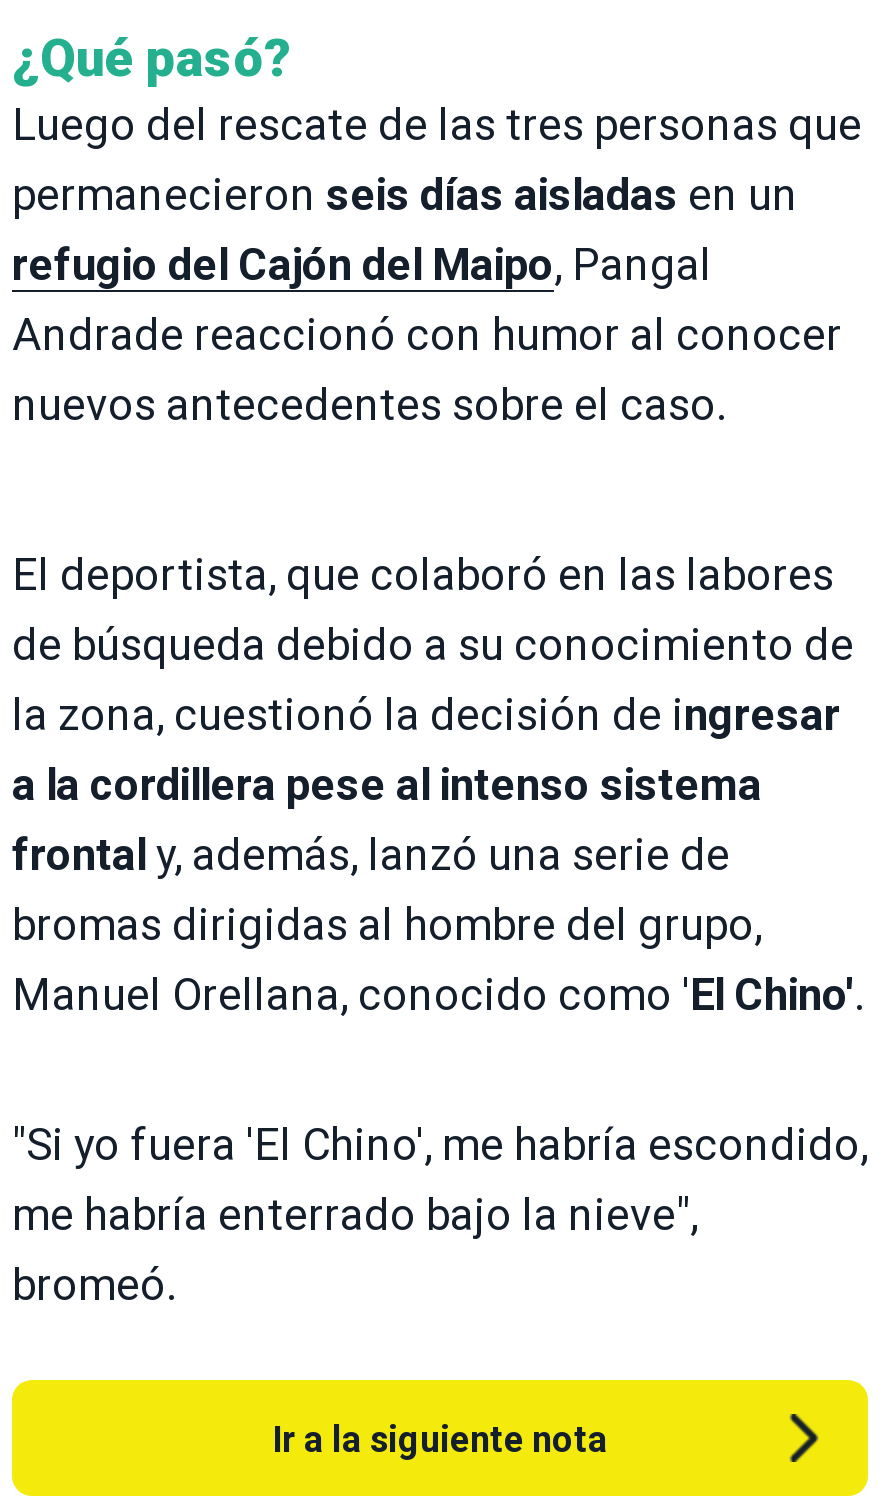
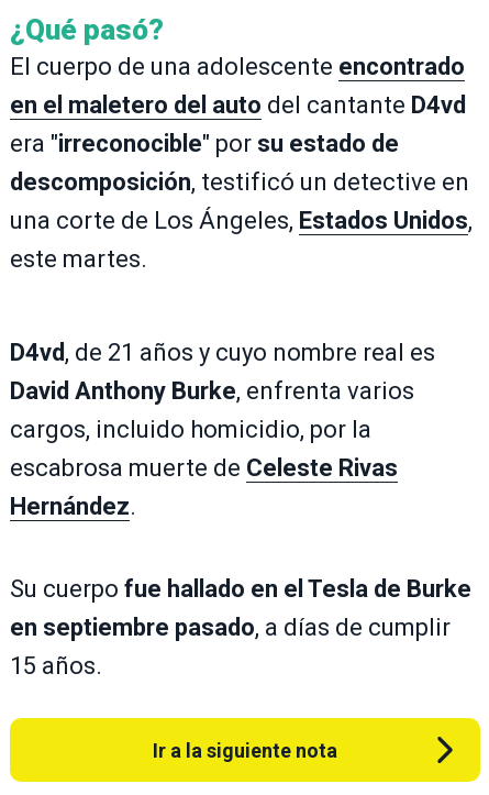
[12,100,862,430] Luego del rescate de las tres personas que | permanecieron seis días aisladas en un | refugio del Cajón del Maipo, Pangal | Andrade reaccionó con humor al conocer | nuevos antecedentes sobre el caso. -> [10,53,473,273] El cuerpo de una adolescente encontrado | en el maletero del auto del cantante D4vd | era "irreconocible" por su estado de | descomposición, testificó un detective en | una corte de Los Ángeles, Estados Unidos, | este martes.
[12,550,866,1020] El deportista, que colaboró en las labores | de búsqueda debido a su conocimiento de | la zona, cuestionó la decisión de i ngresar | a la cordillera pese al intenso sistema | frontal y, además, lanzó una serie de | bromas dirigidas al hombre del grupo, | Manuel Orellana, conocido como ' El Chino'. -> [10,339,435,520] D4vd, de 21 años y cuyo nombre real es | David Anthony Burke, enfrenta varios | cargos, incluido homicidio, por la | escabrosa muerte de Celeste Rivas | Hernández.
[12,1120,868,1310] "Si yo fuera 'El Chino', me habría escondido, | me habría enterrado bajo la nieve", | bromeó. -> [10,575,471,680] Su cuerpo fue hallado en el Tesla de Burke | en septiembre pasado, a días de cumplir | 15 años.

